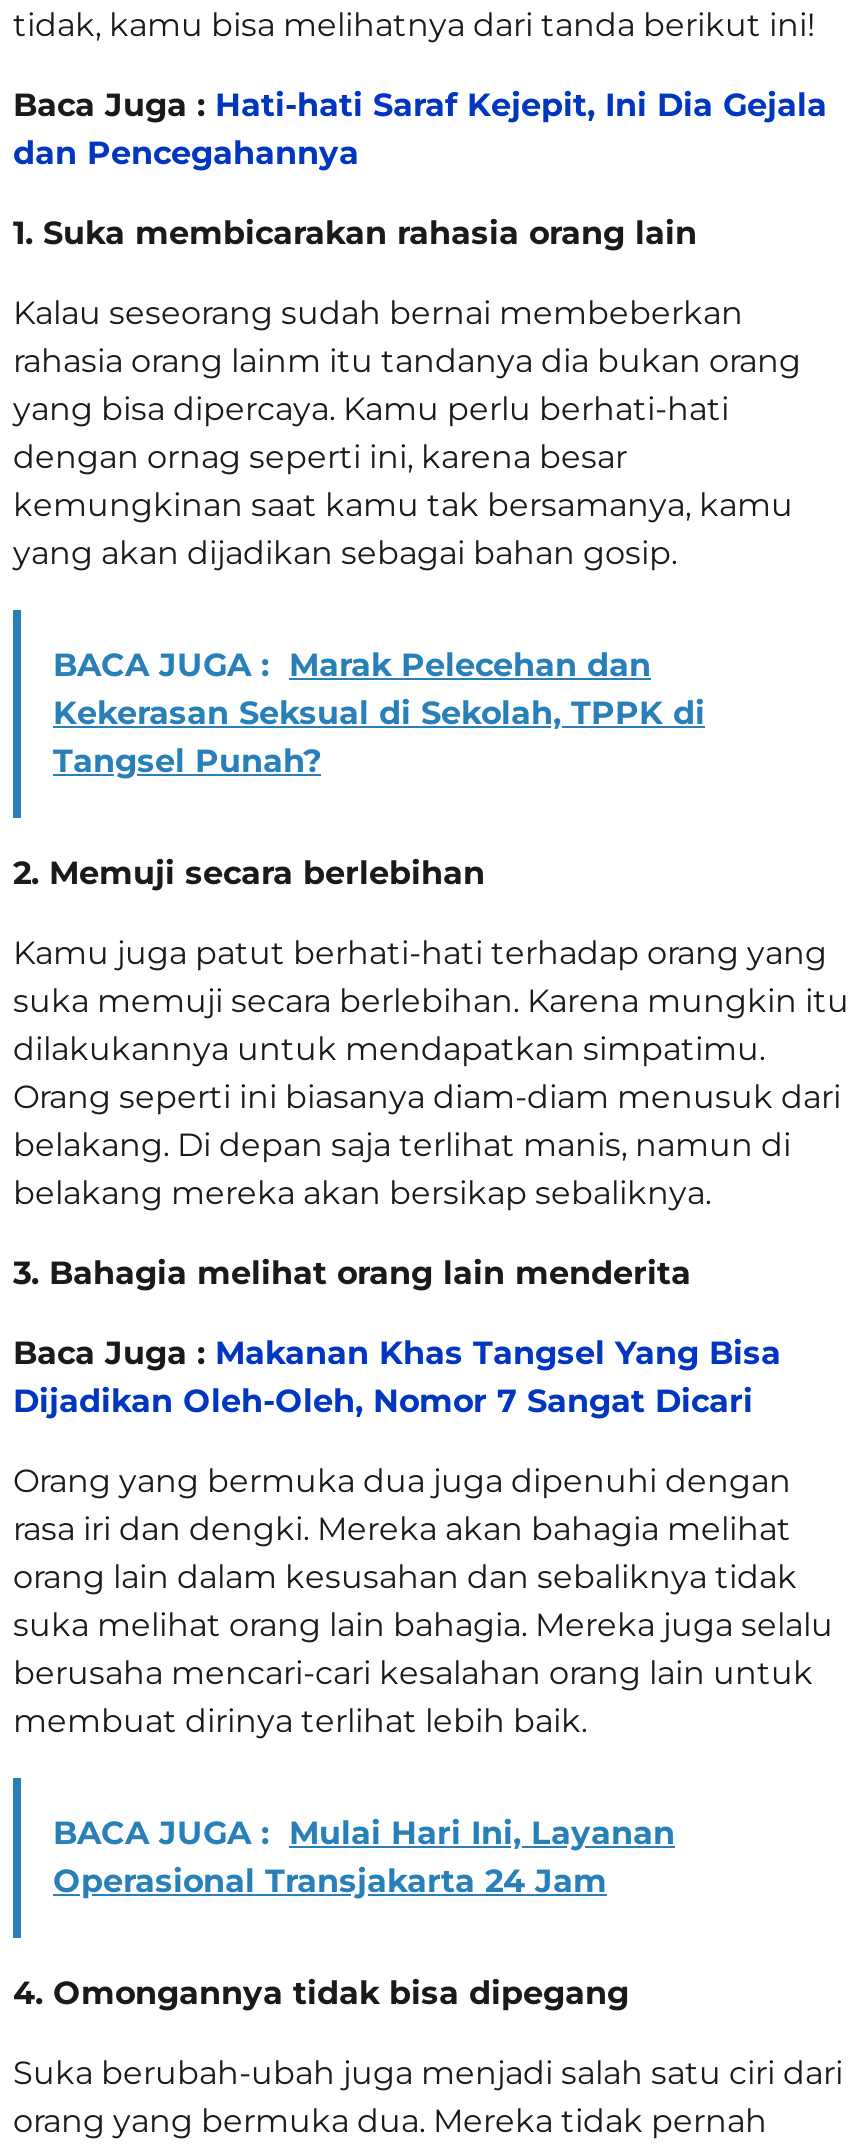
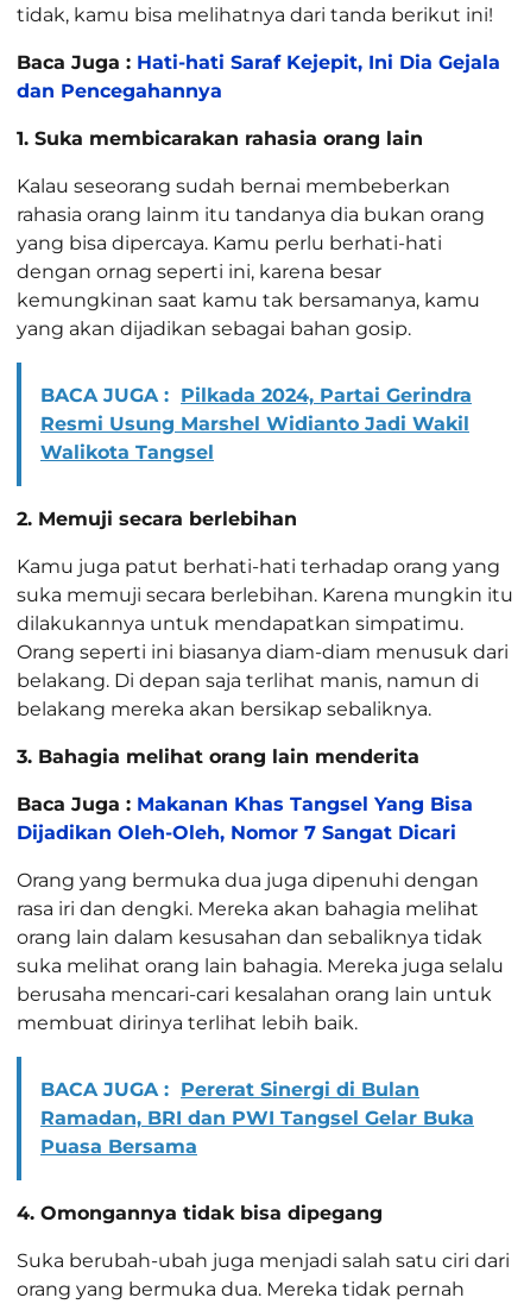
[53,647,705,781] BACA JUGA : Marak Pelecehan dan | Kekerasan Seksual di Sekolah, TPPK di | Tangsel Punah? -> [40,384,472,464] BACA JUGA : Pilkada 2024, Partai Gerindra | Resmi Usung Marshel Widianto Jadi Wakil | Walikota Tangsel
[53,1815,675,1901] BACA JUGA : Mulai Hari Ini, Layanan | Operasional Transjakarta 24 Jam -> [40,1079,474,1158] BACA JUGA : Pererat Sinergi di Bulan | Ramadan, BRI dan PWI Tangsel Gelar Buka | Puasa Bersama

